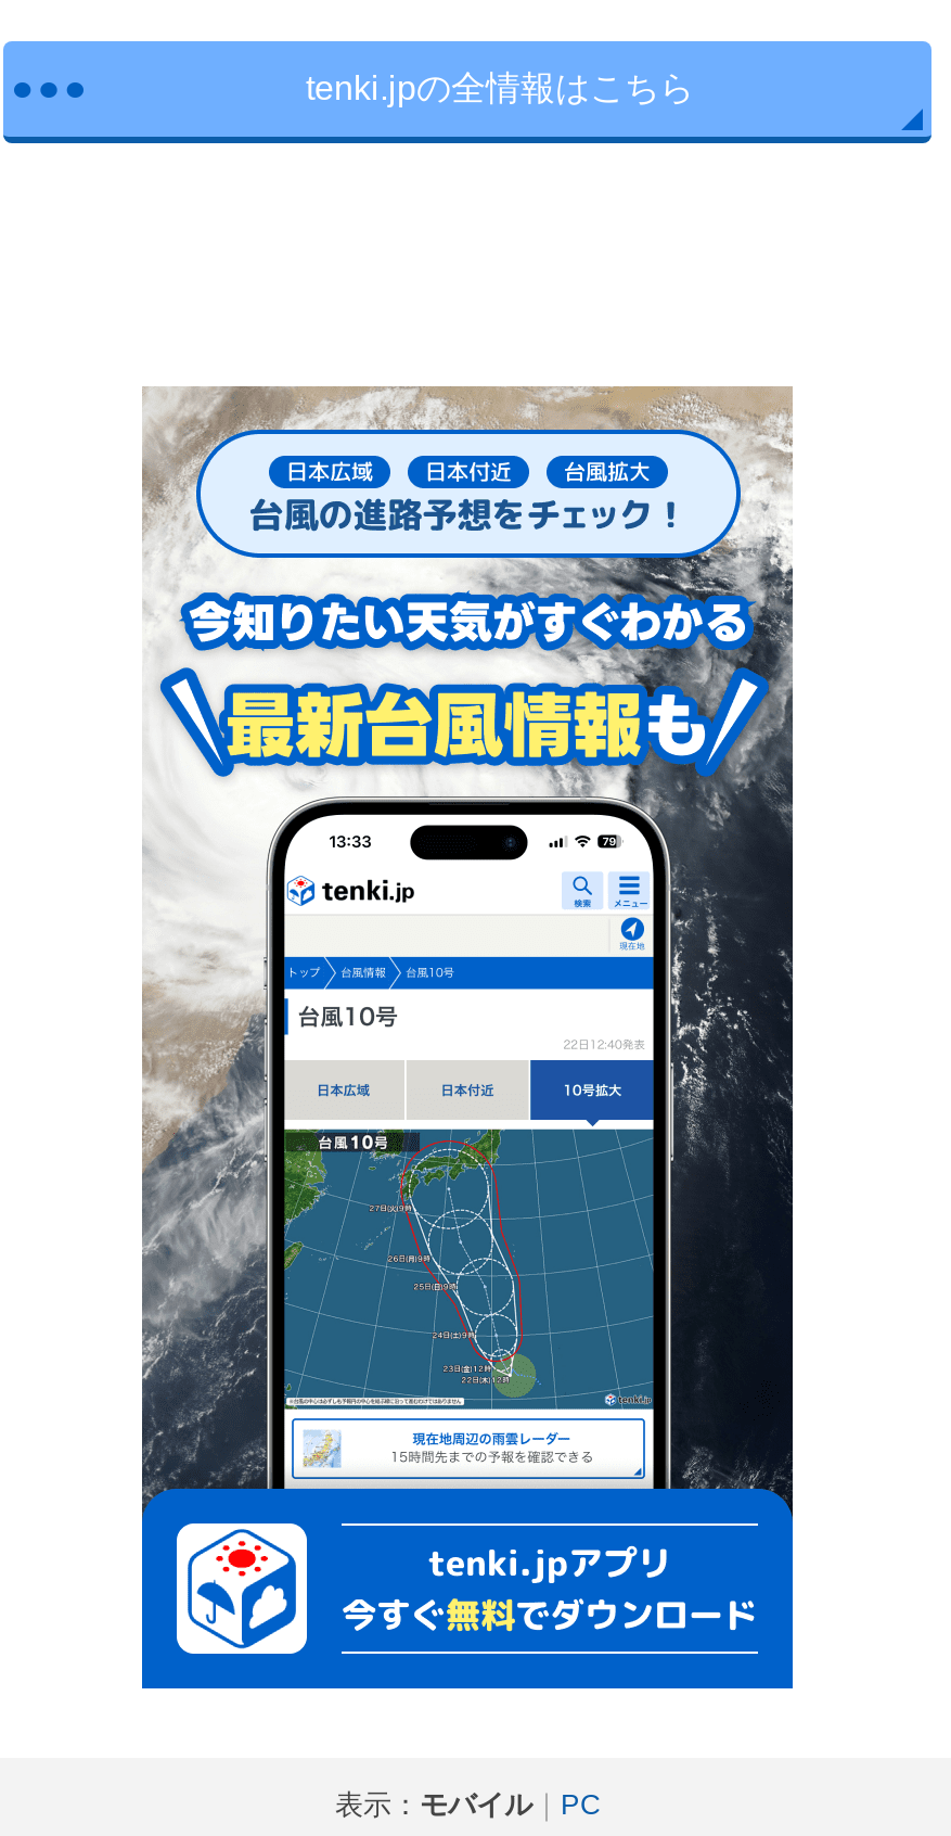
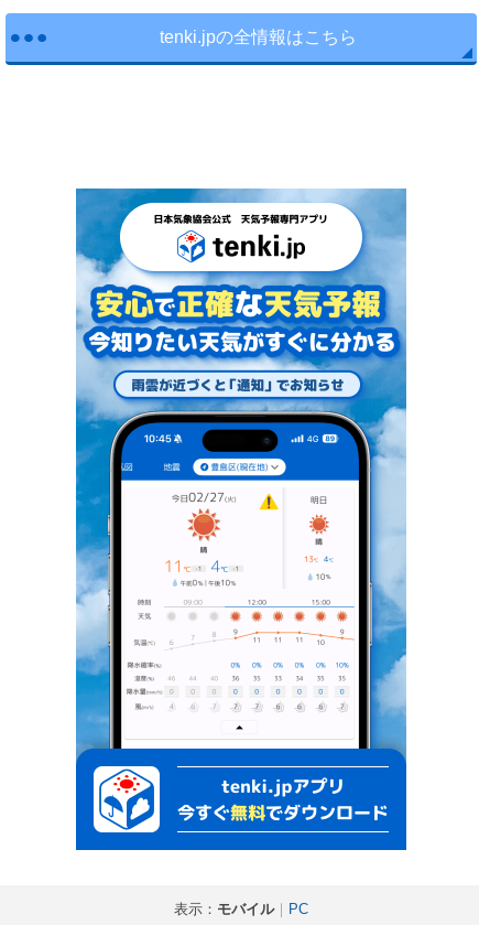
[140,384,795,1515] [image] -> [75,187,407,761] [image]

